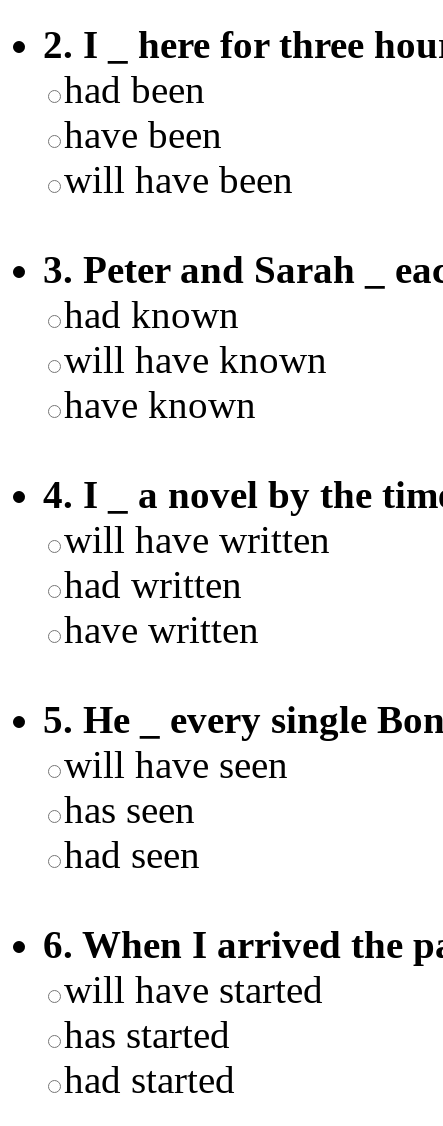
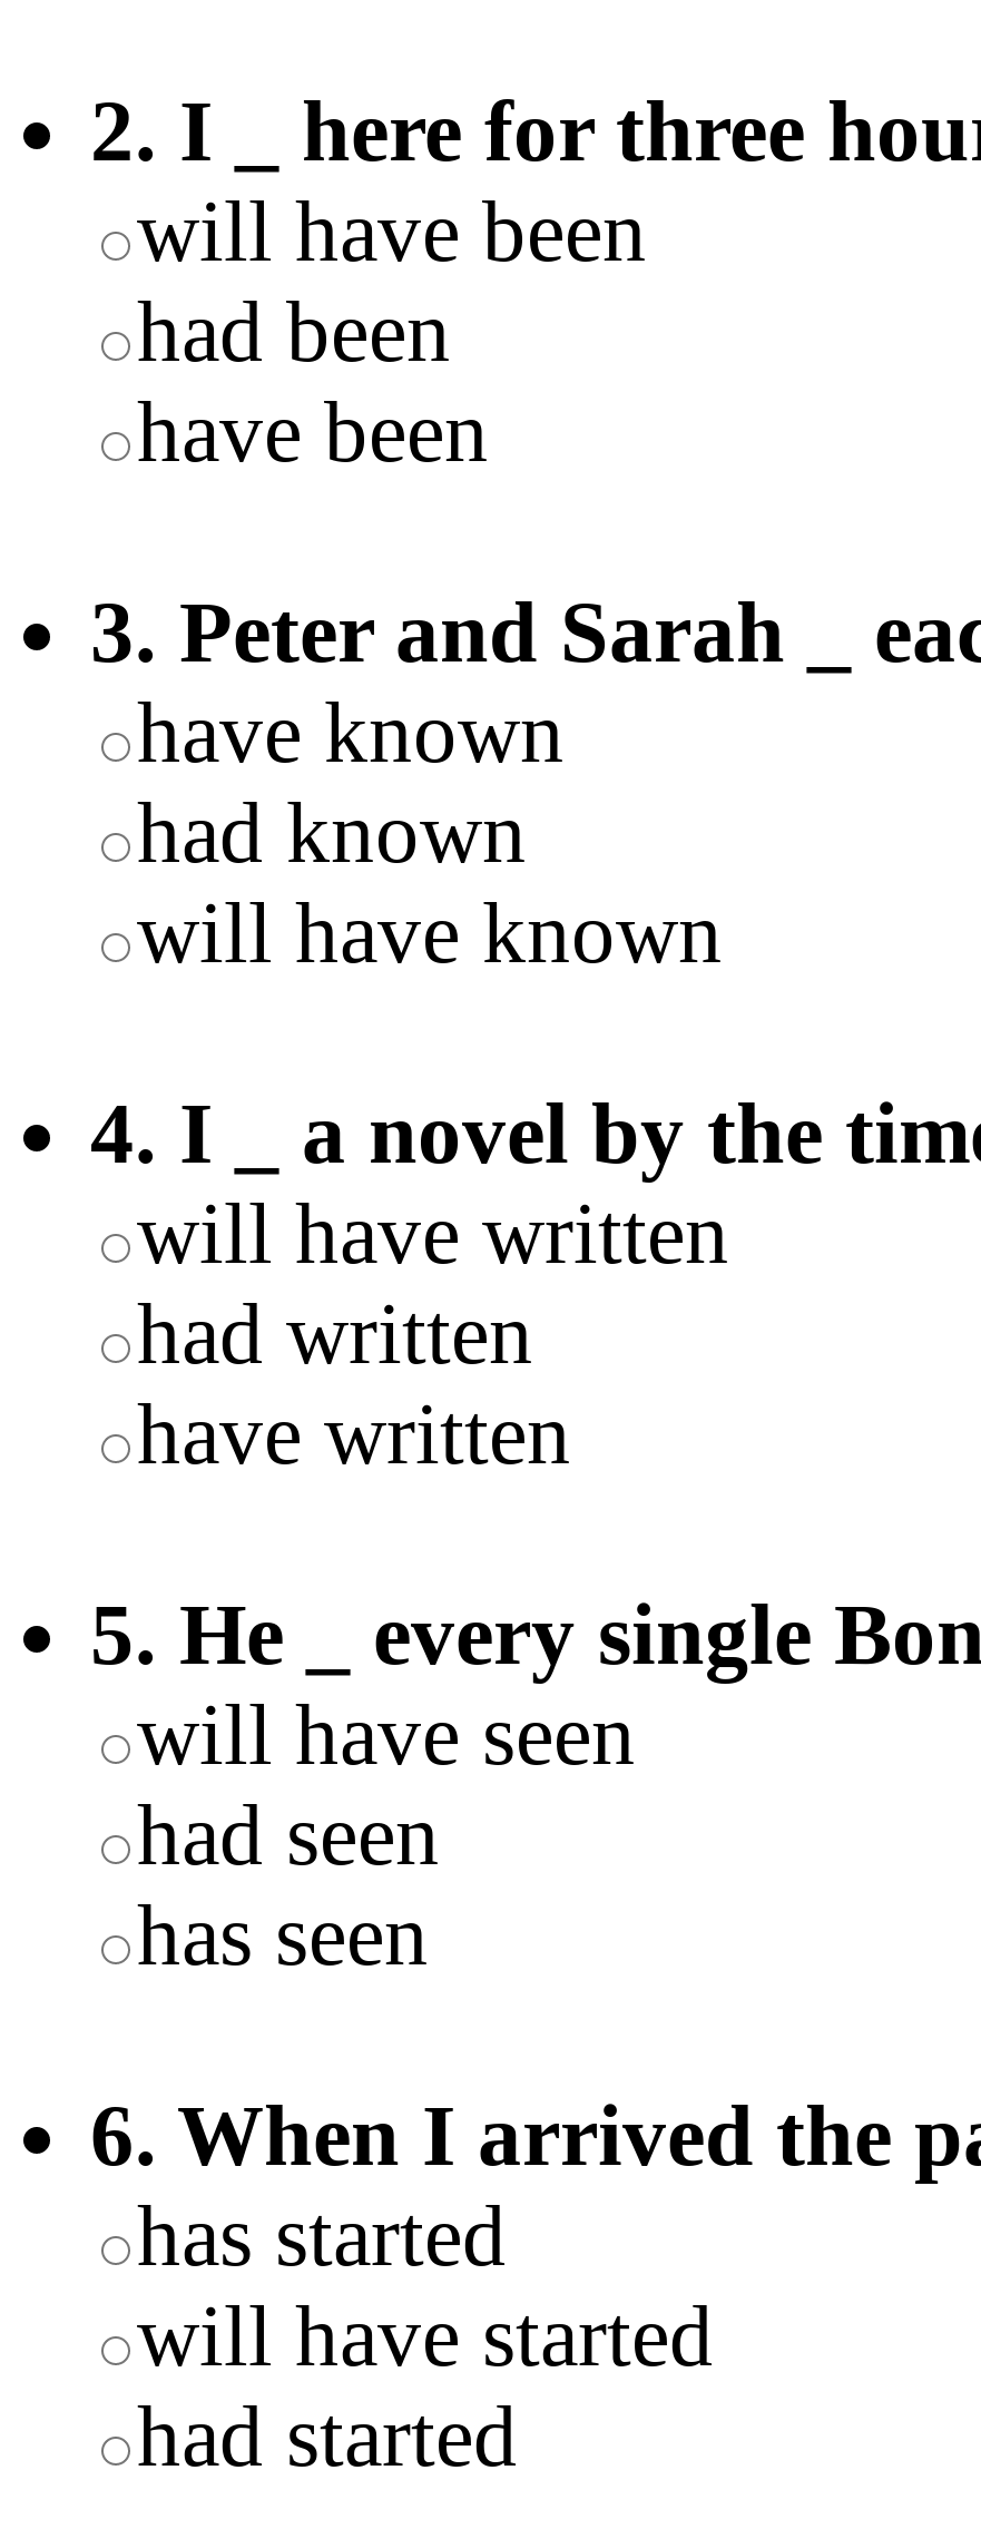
moved [64,68,222,156] -> [137,283,489,479]: had been | have been
moved [64,158,293,201] -> [137,183,647,279]: will have been
moved [64,293,327,381] -> [137,784,723,980]: had known | will have known
moved [64,383,256,426] -> [137,684,565,780]: have known
moved [64,788,195,831] -> [137,1887,429,1982]: has seen
moved [64,833,200,876] -> [137,1786,440,1882]: had seen
moved [64,968,323,1011] -> [137,2288,714,2383]: will have started
moved [64,1013,230,1056] -> [137,2187,507,2283]: has started

